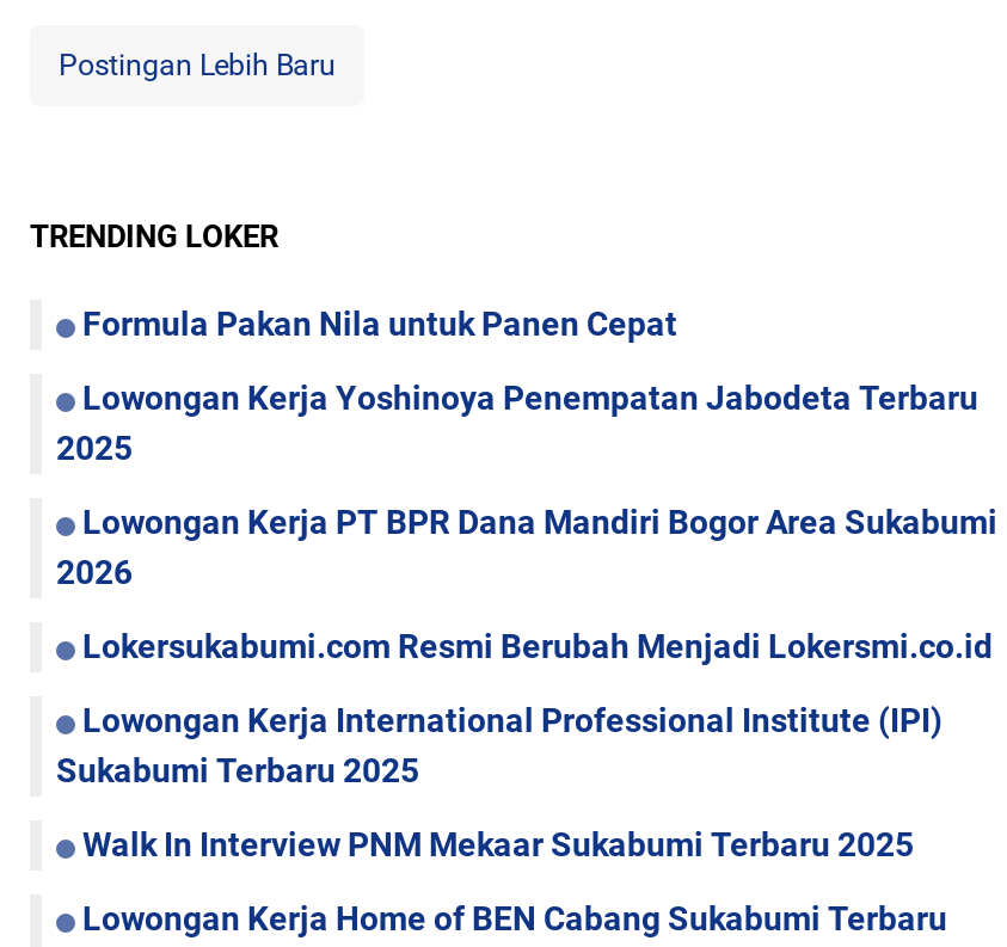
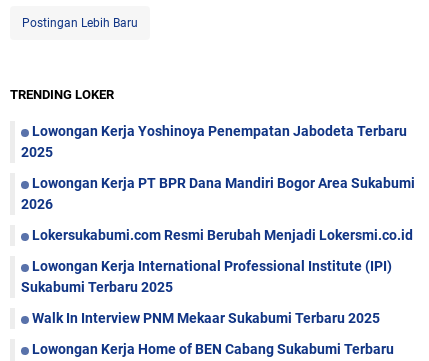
[82,305,677,344] Formula Pakan Nila untuk Panen Cepat -> none

